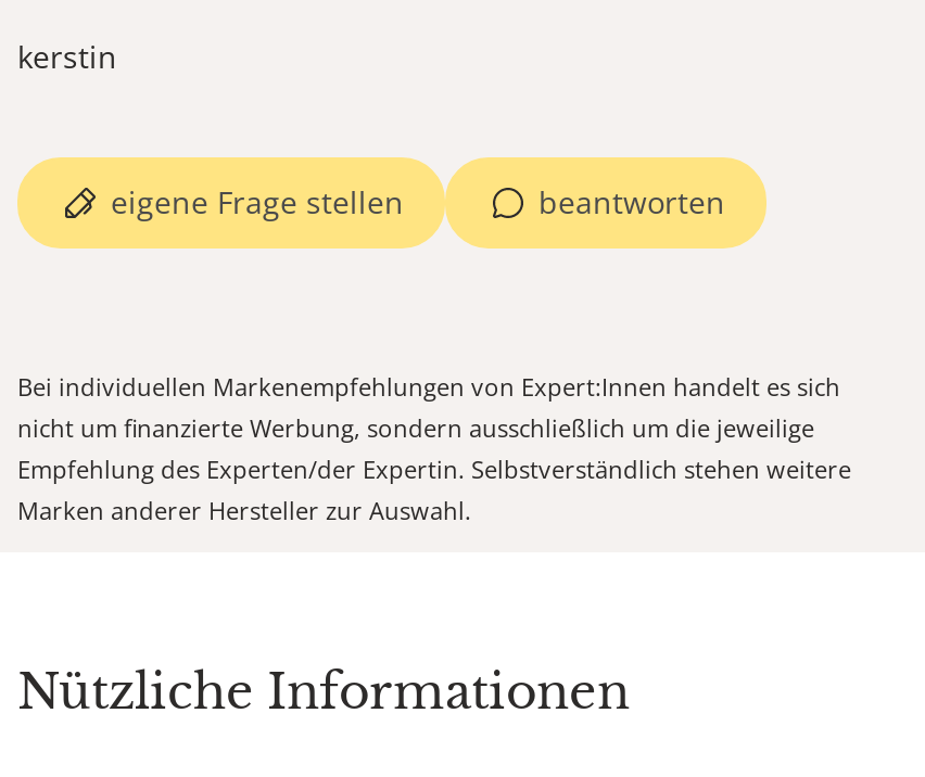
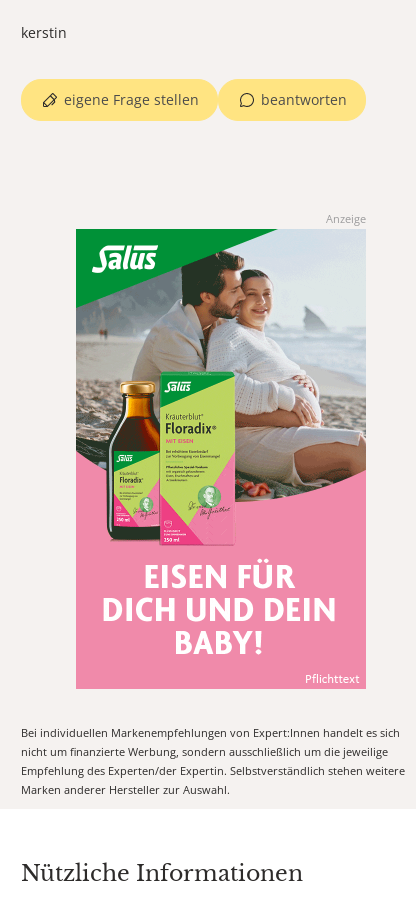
none -> [75,228,367,690] [image]
none -> [326,211,366,226] Anzeige

